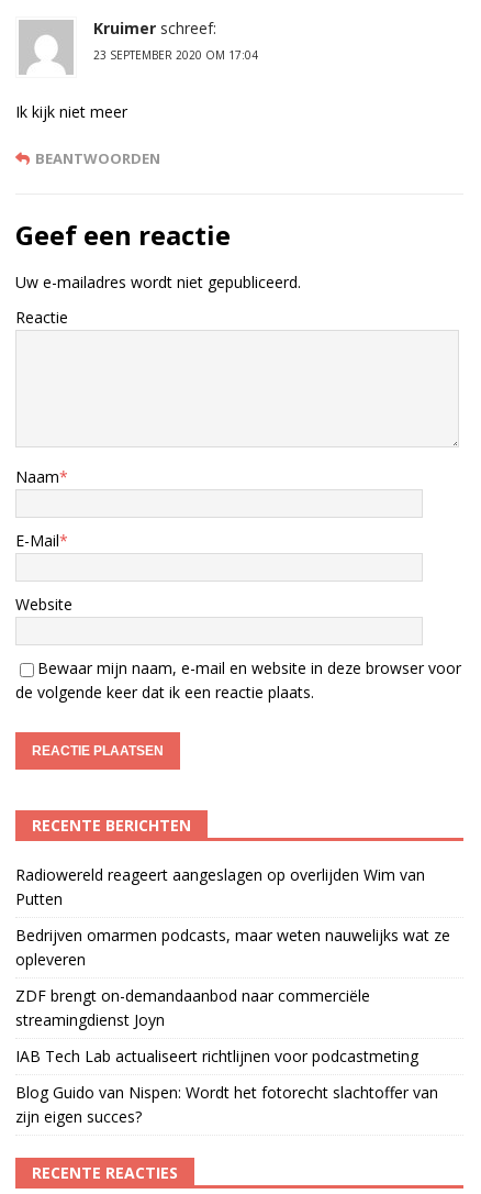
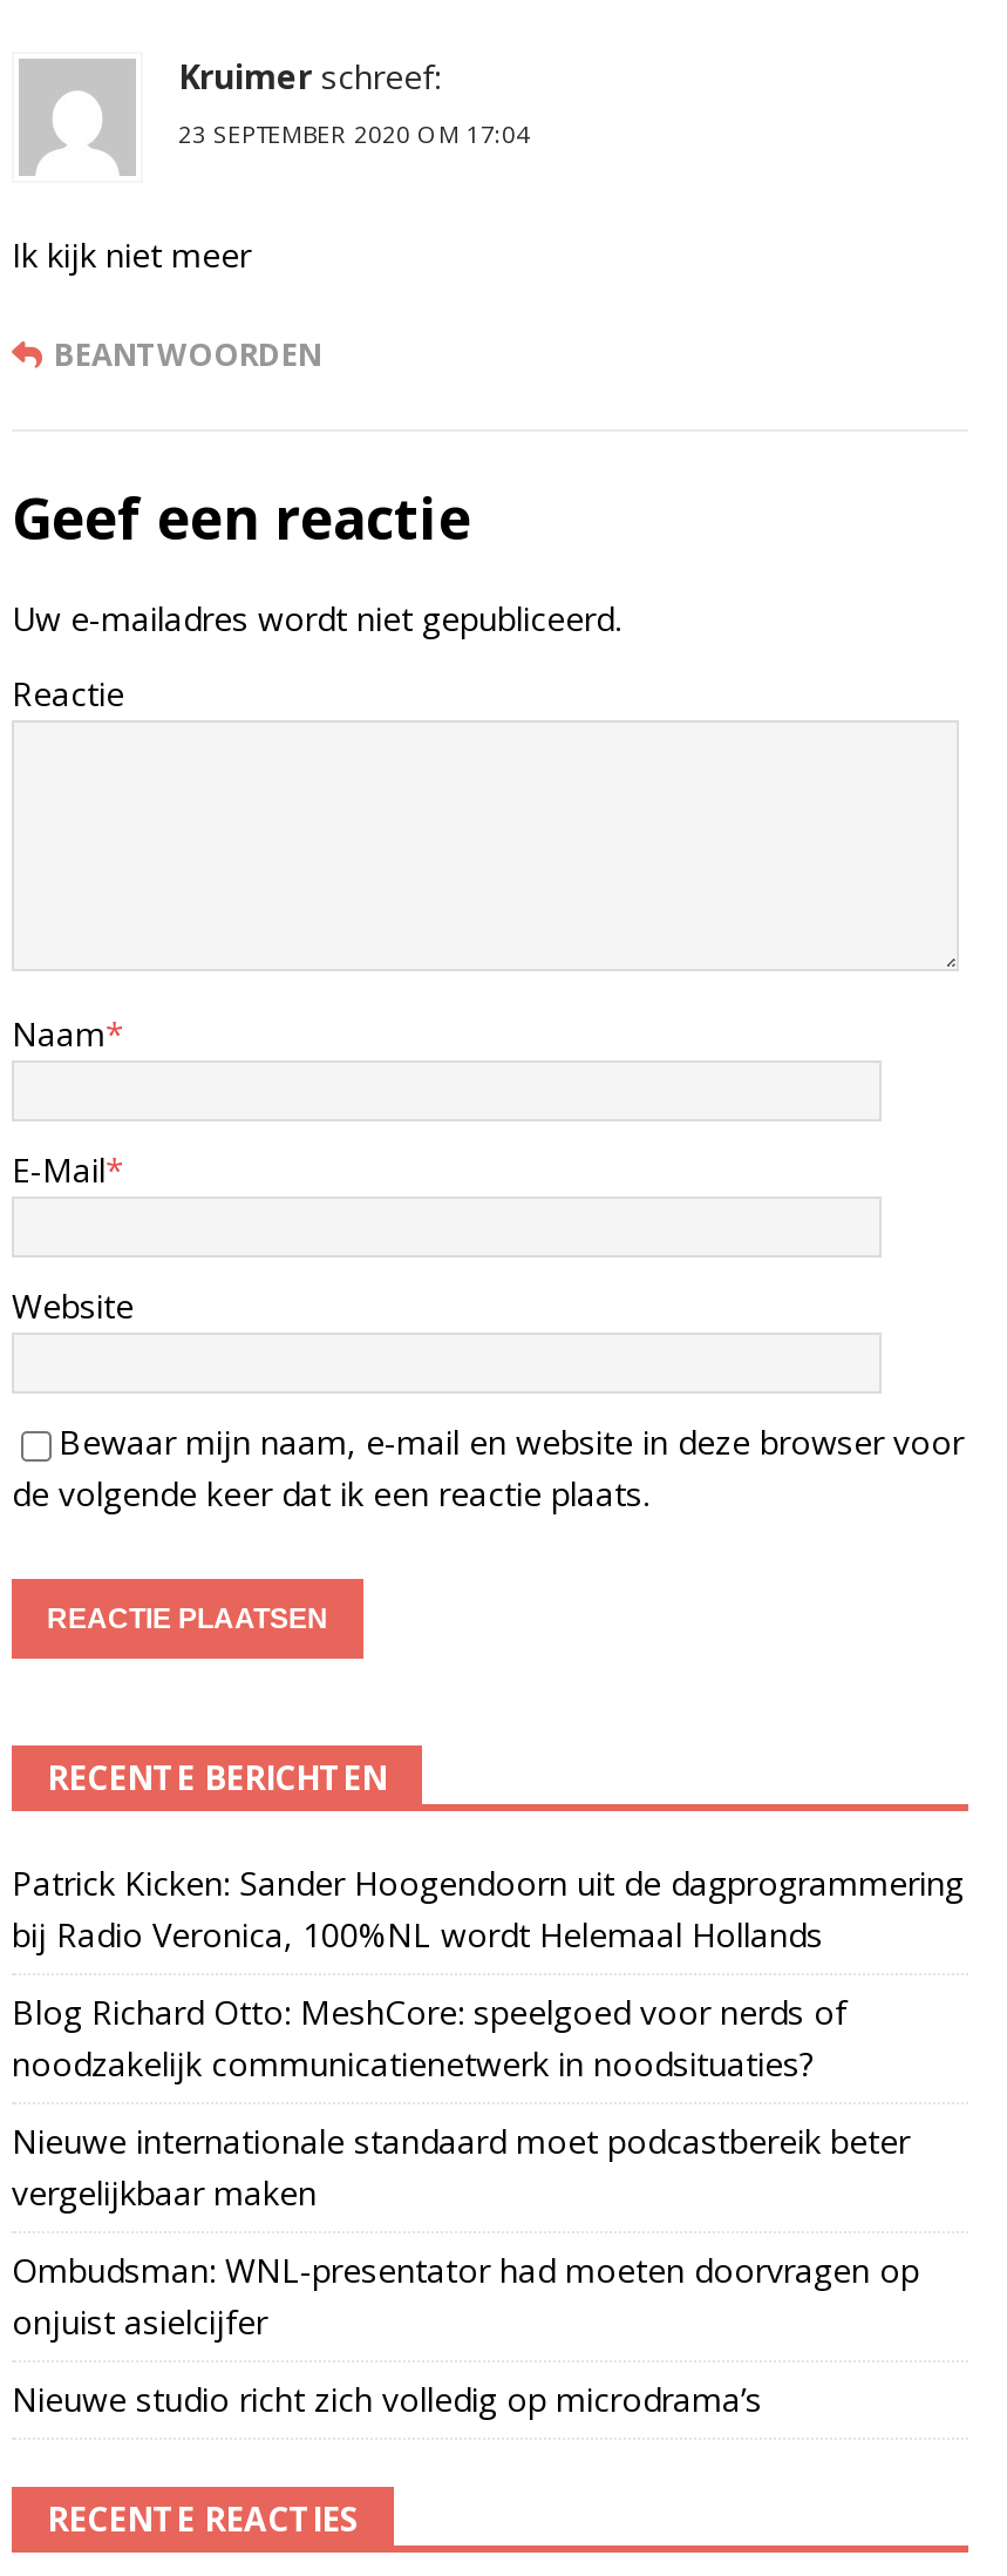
[15,864,425,909] Radiowereld reageert aangeslagen op overlijden Wim van | Putten -> [12,1861,964,1957] Patrick Kicken: Sander Hoogendoorn uit de dagprogrammering | bij Radio Veronica, 100%NL wordt Helemaal Hollands
[15,925,450,970] Bedrijven omarmen podcasts, maar weten nauwelijks wat ze | opleveren -> [12,1990,846,2086] Blog Richard Otto: MeshCore: speelgoed voor nerds of | noodzakelijk communicatienetwerk in noodsituaties?
[15,985,370,1030] ZDF brengt on-demandaanbod naar commerciële | streamingdienst Joyn -> [12,2119,910,2215] Nieuwe internationale standaard moet podcastbereik beter | vergelijkbaar maken
[15,1046,418,1067] IAB Tech Lab actualiseert richtlijnen voor podcastmeting -> [12,2248,919,2344] Ombudsman: WNL-presentator had moeten doorvragen op | onjuist asielcijfer
[15,1082,438,1127] Blog Guido van Nispen: Wordt het fotorecht slachtoffer van | zijn eigen succes? -> [12,2377,762,2422] Nieuwe studio richt zich volledig op microdrama’s

